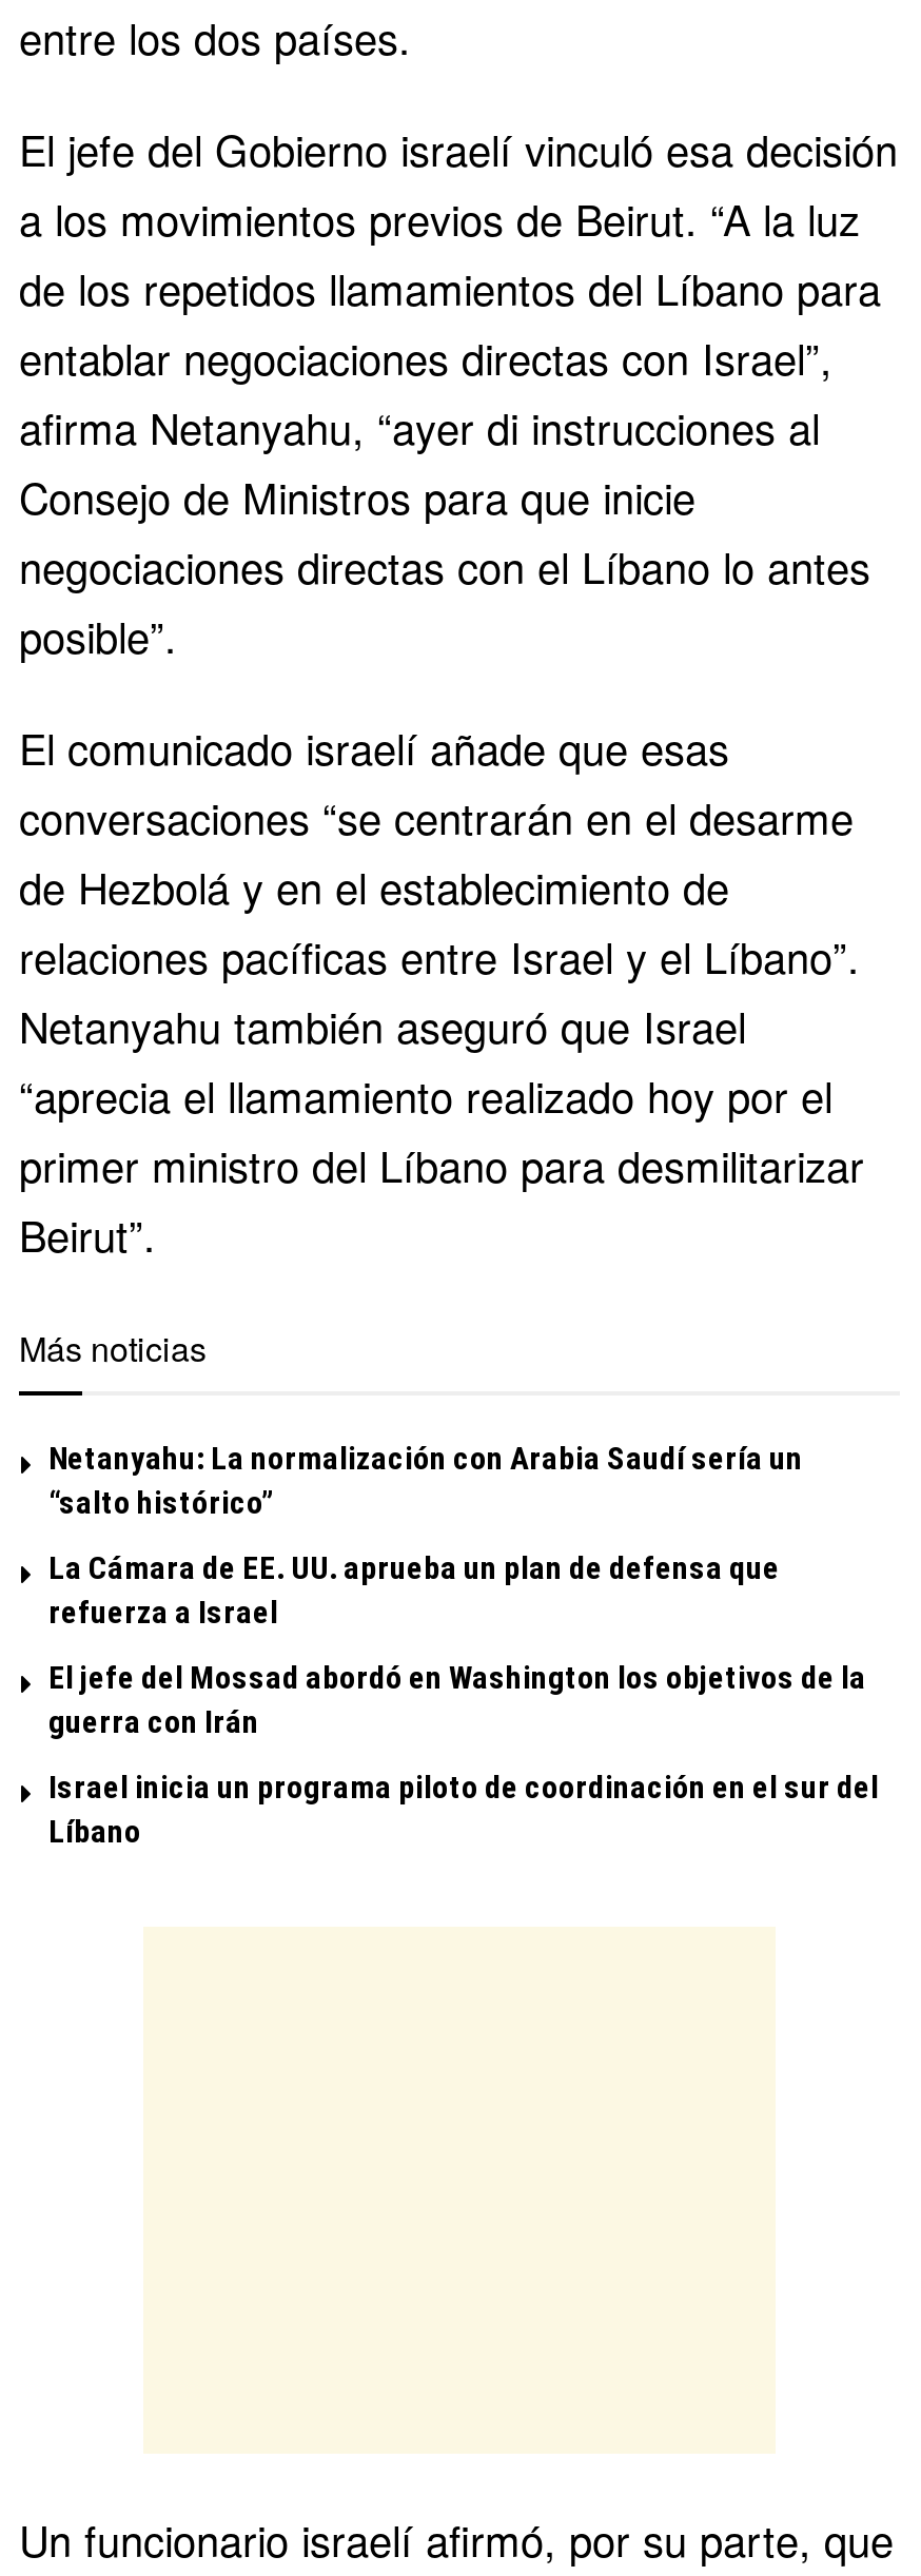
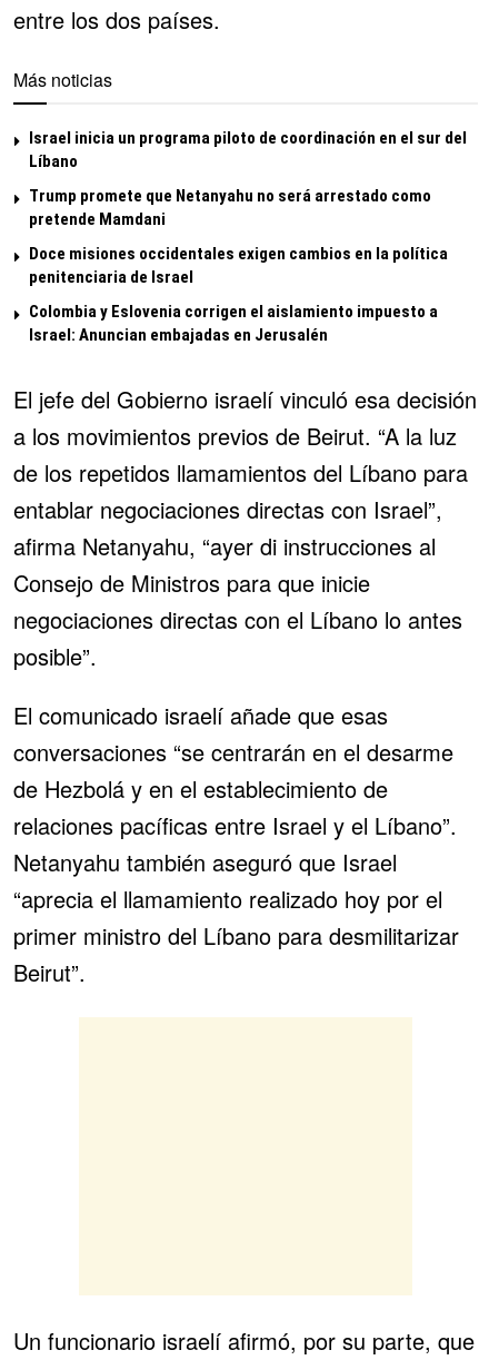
none -> [29,186,448,345] Trump promete que Netanyahu no será arrestado como | pretende Mamdani | Doce misiones occidentales exigen cambios en la política | penitenciaria de Israel | Colombia y Eslovenia corrigen el aislamiento impuesto a | Israel: Anuncian embajadas en Jerusalén
moved [19,118,898,1264] -> [13,383,477,988]: El jefe del Gobierno israelí vinculó esa decisión | a los movimientos previos de Beirut. “A la luz | de los repetidos llamamientos del Líbano para | ... | primer ministro del Líbano para desmilitarizar | Beirut”.
moved [19,1323,879,1850] -> [13,67,467,171]: Más noticias | Israel inicia un programa piloto de coordinación en el sur del | Líbano
[48,1439,866,1741] Netanyahu: La normalización con Arabia Saudí sería un | “salto histórico” | La Cámara de EE. UU. aprueba un plan de defensa que | refuerza a Israel | El jefe del Mossad abordó en Washington los objetivos de la | guerra con Irán -> none

